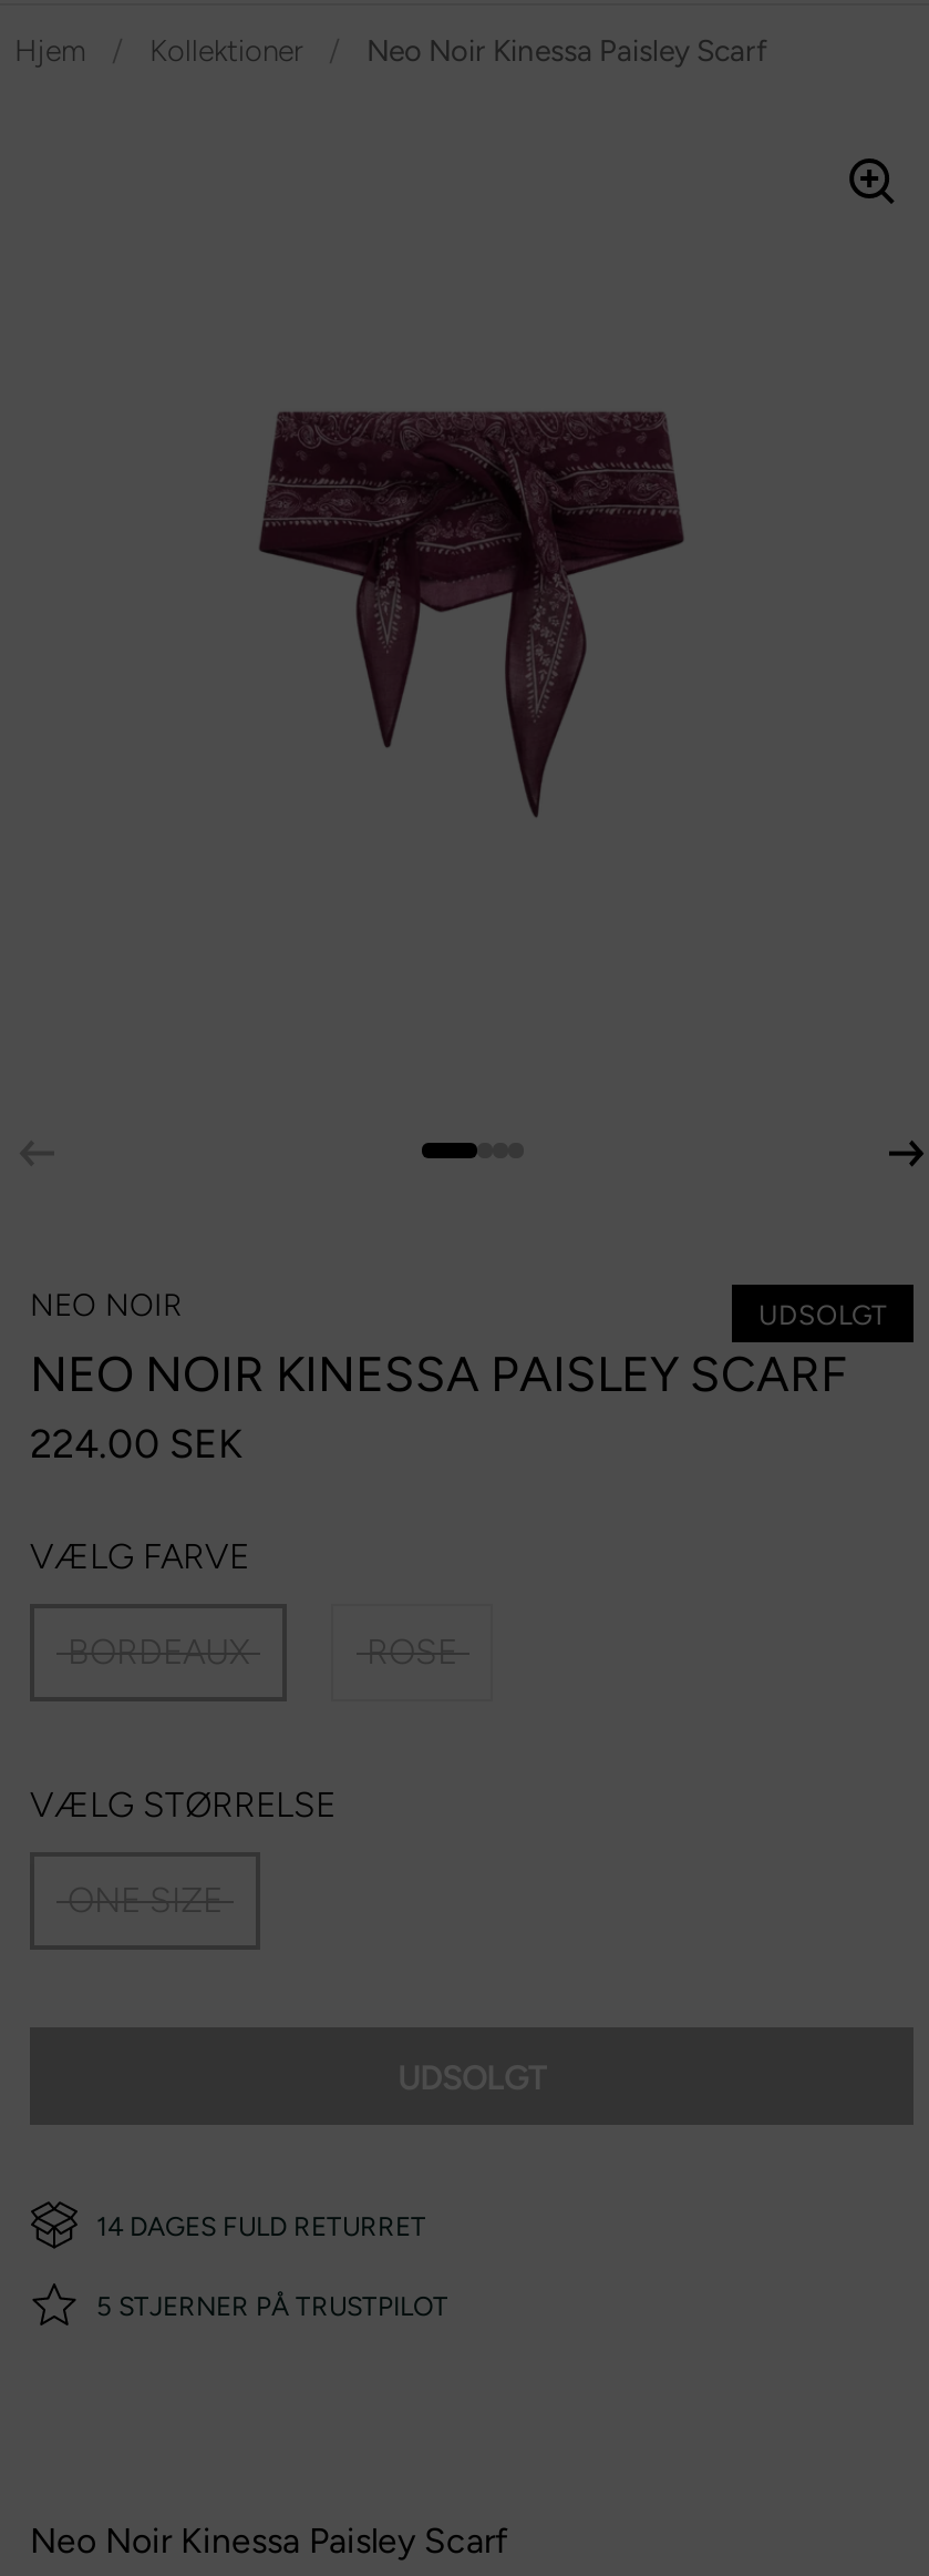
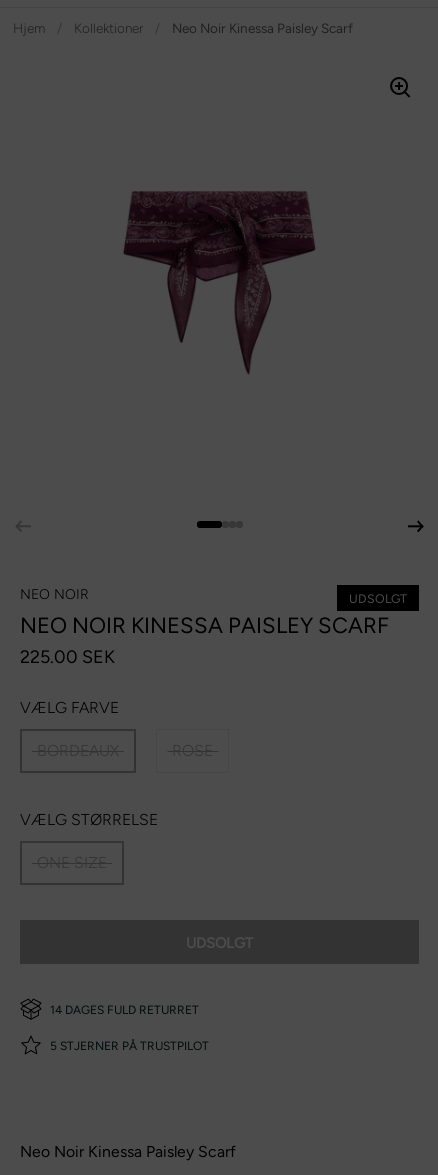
[30,1421,242,1470] 224.00 SEK -> [20,646,115,668] 225.00 SEK

